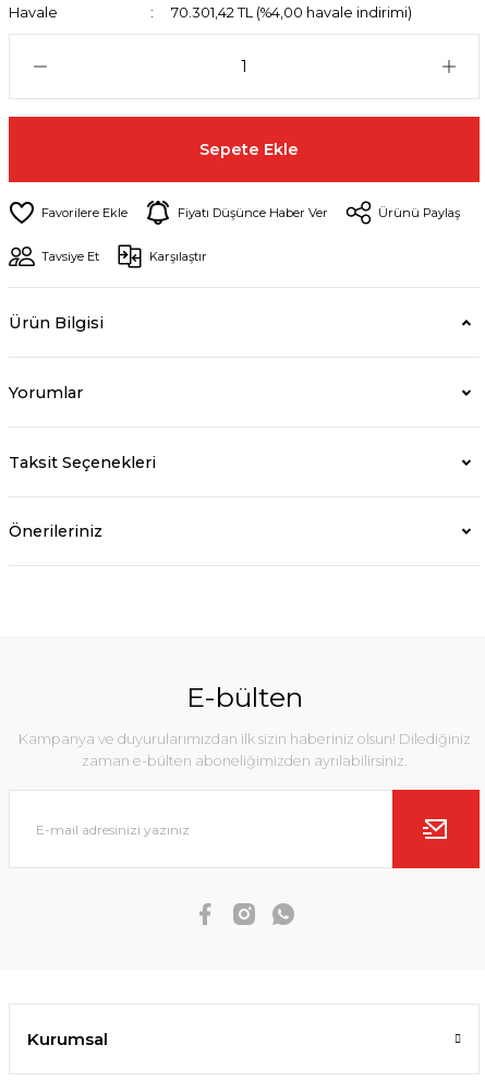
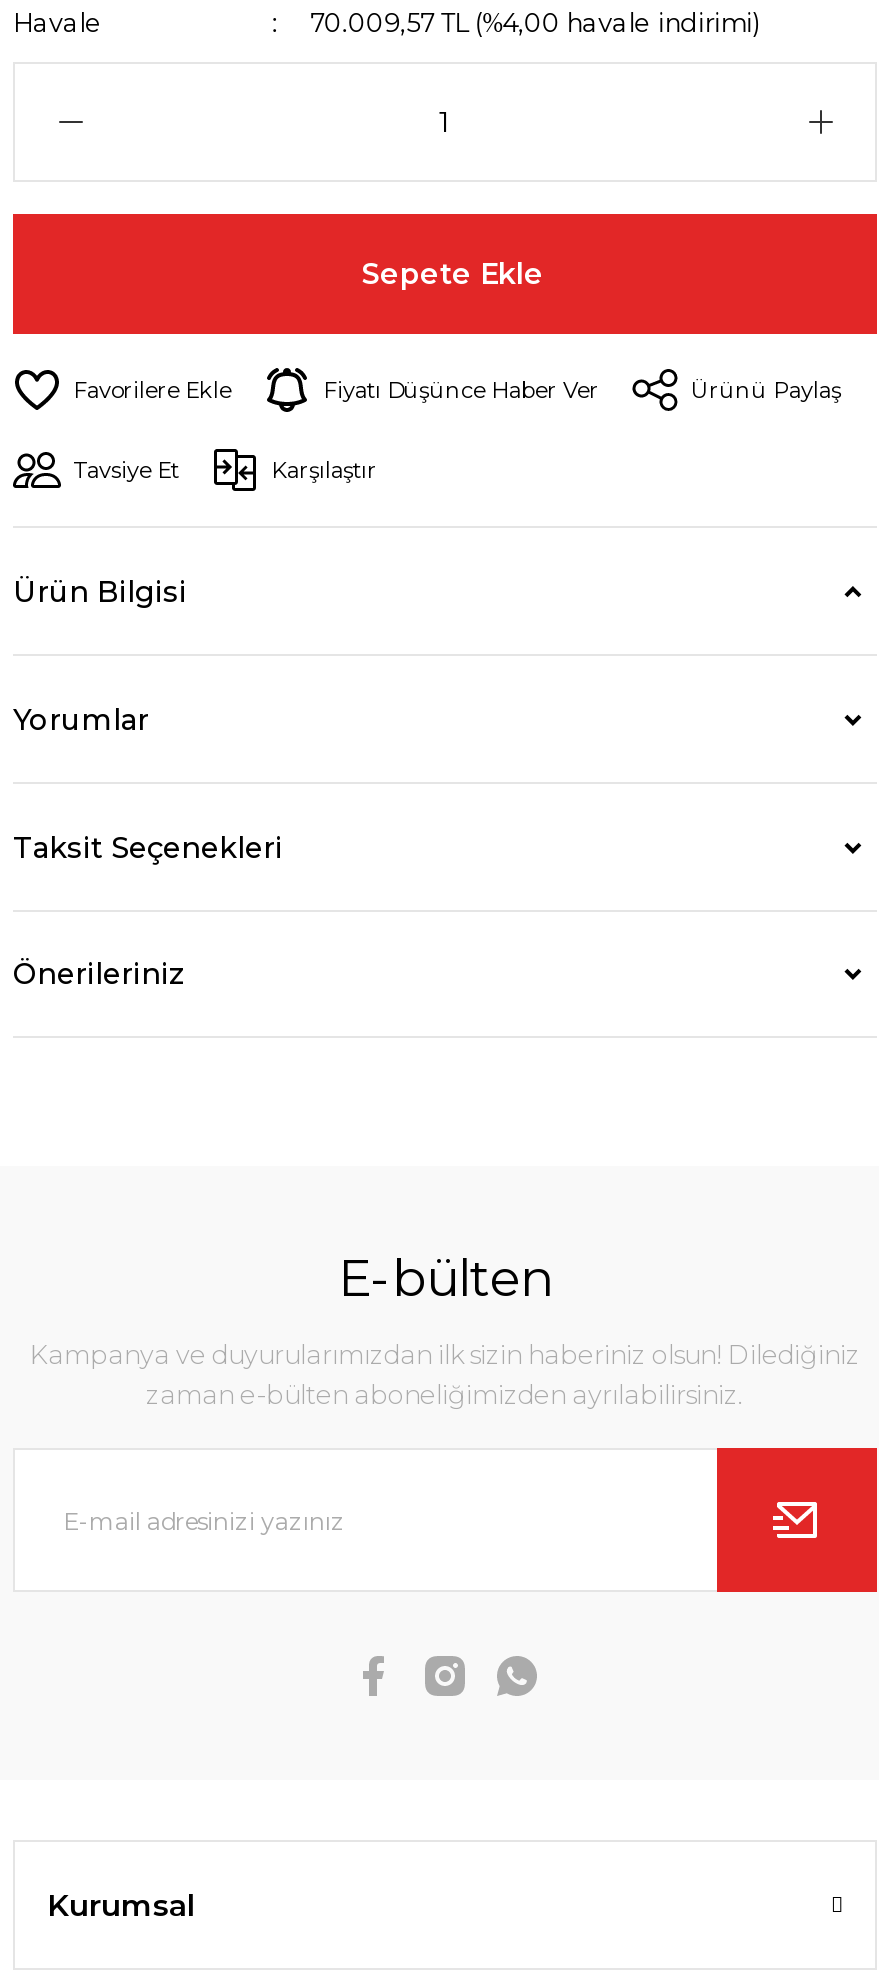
[171,4,412,21] 70.301,42 TL (%4,00 havale indirimi) -> [310,8,760,38] 70.009,57 TL (%4,00 havale indirimi)

